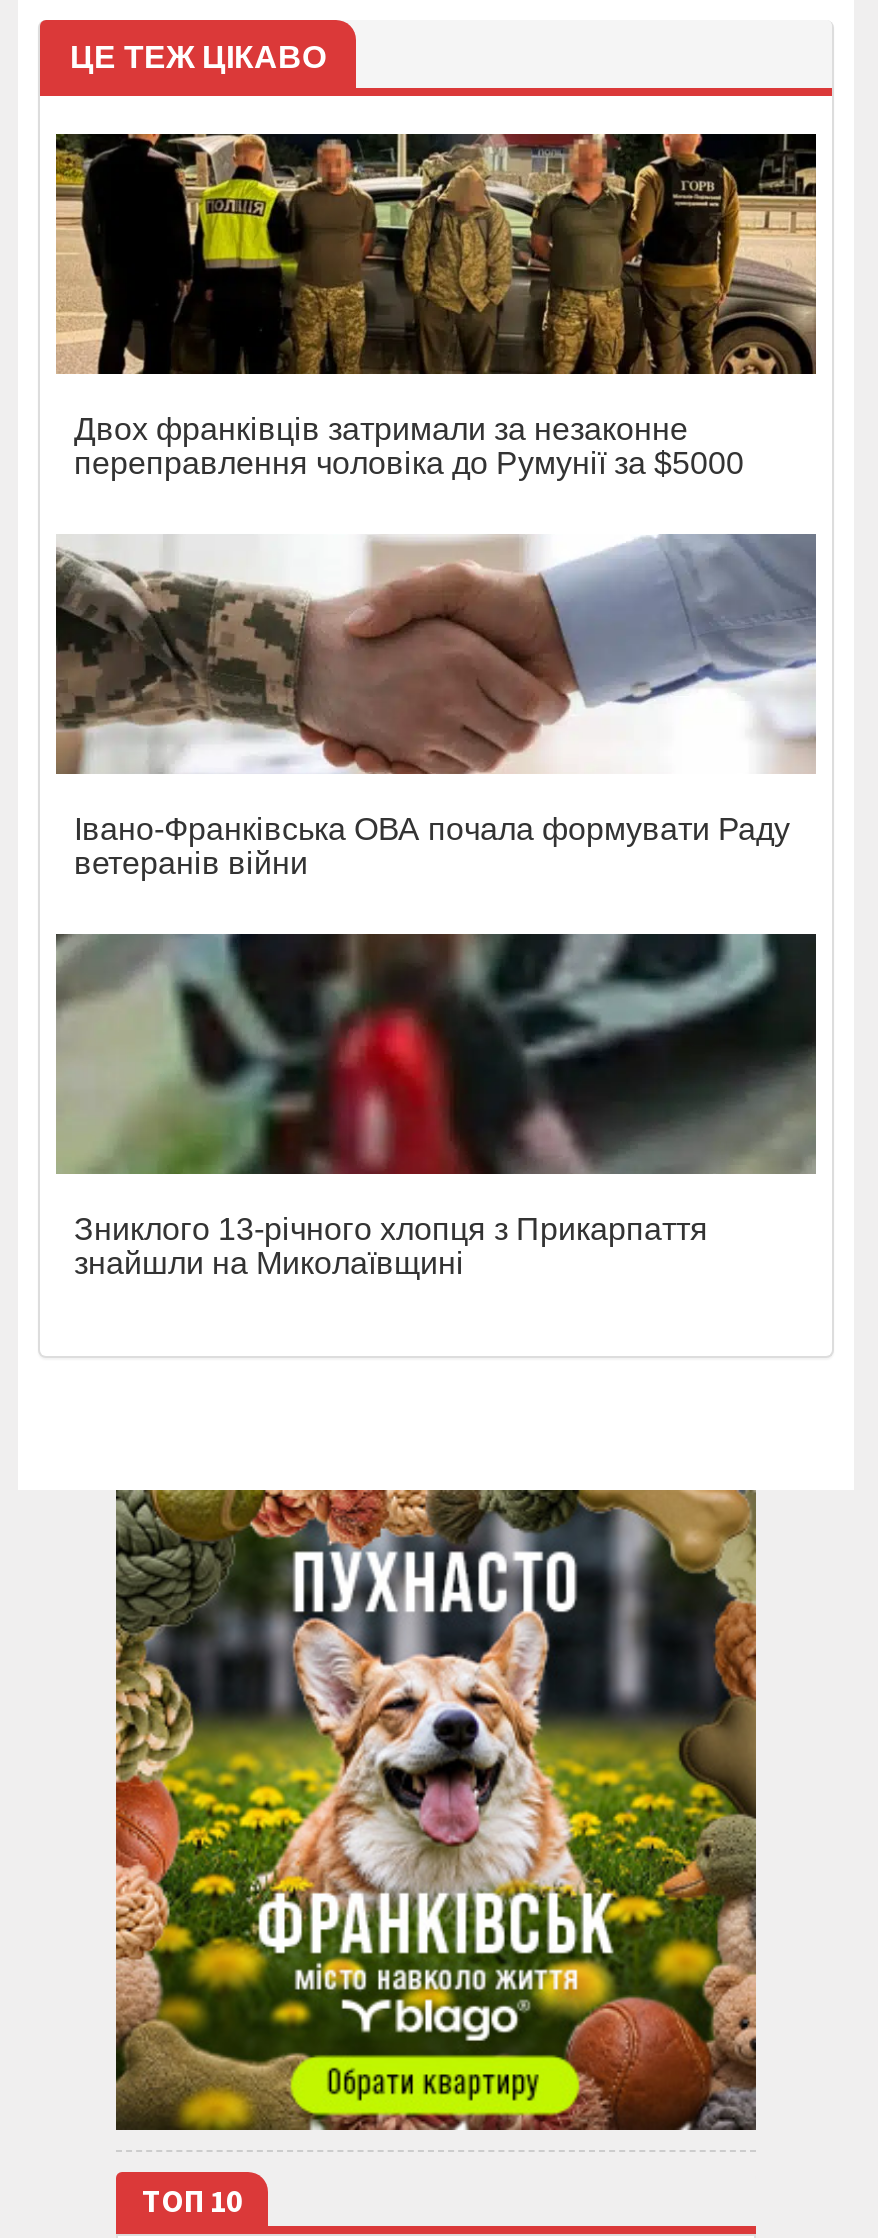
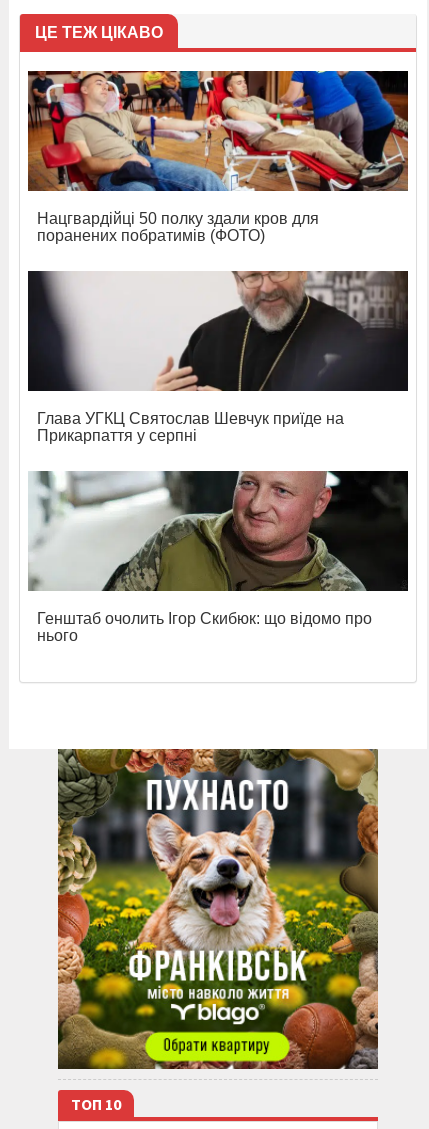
[54,131,818,481] [image] | Двох франківців затримали за незаконне | переправлення чоловіка до Румунії за $5000 -> [27,70,409,244] [image] | Нацгвардійці 50 полку здали кров для | поранених побратимів (ФОТО)
[54,535,818,881] [image] | Івано-Франківська ОВА почала формувати Раду | ветеранів війни -> [27,270,409,444] [image] | Глава УГКЦ Святослав Шевчук приїде на | Прикарпаття у серпні
[54,931,818,1281] [image] | Зниклого 13-річного хлопця з Прикарпаття | знайшли на Миколаївщині -> [29,470,409,644] [image] | Генштаб очолить Ігор Скибюк: що відомо про | нього

